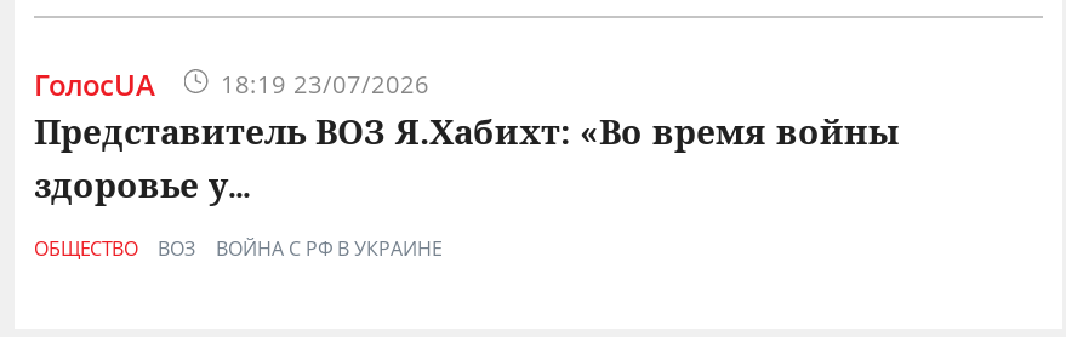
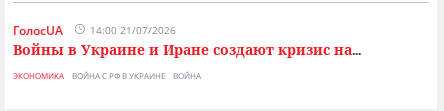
[34,68,900,208] 18:19 23/07/2026 | Представитель ВОЗ Я.Хабихт: «Во время войны | здоровье у... -> [13,23,361,59] 14:00 21/07/2026 | Войны в Украине и Иране создают кризис на...
[34,235,196,262] ОБЩЕСТВО | ВОЗ -> [13,70,64,81] ЭКОНОМИКА
none -> [173,70,201,81] ВОЙНА

